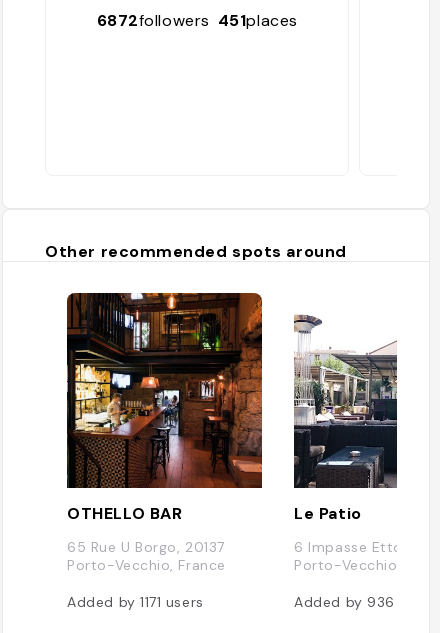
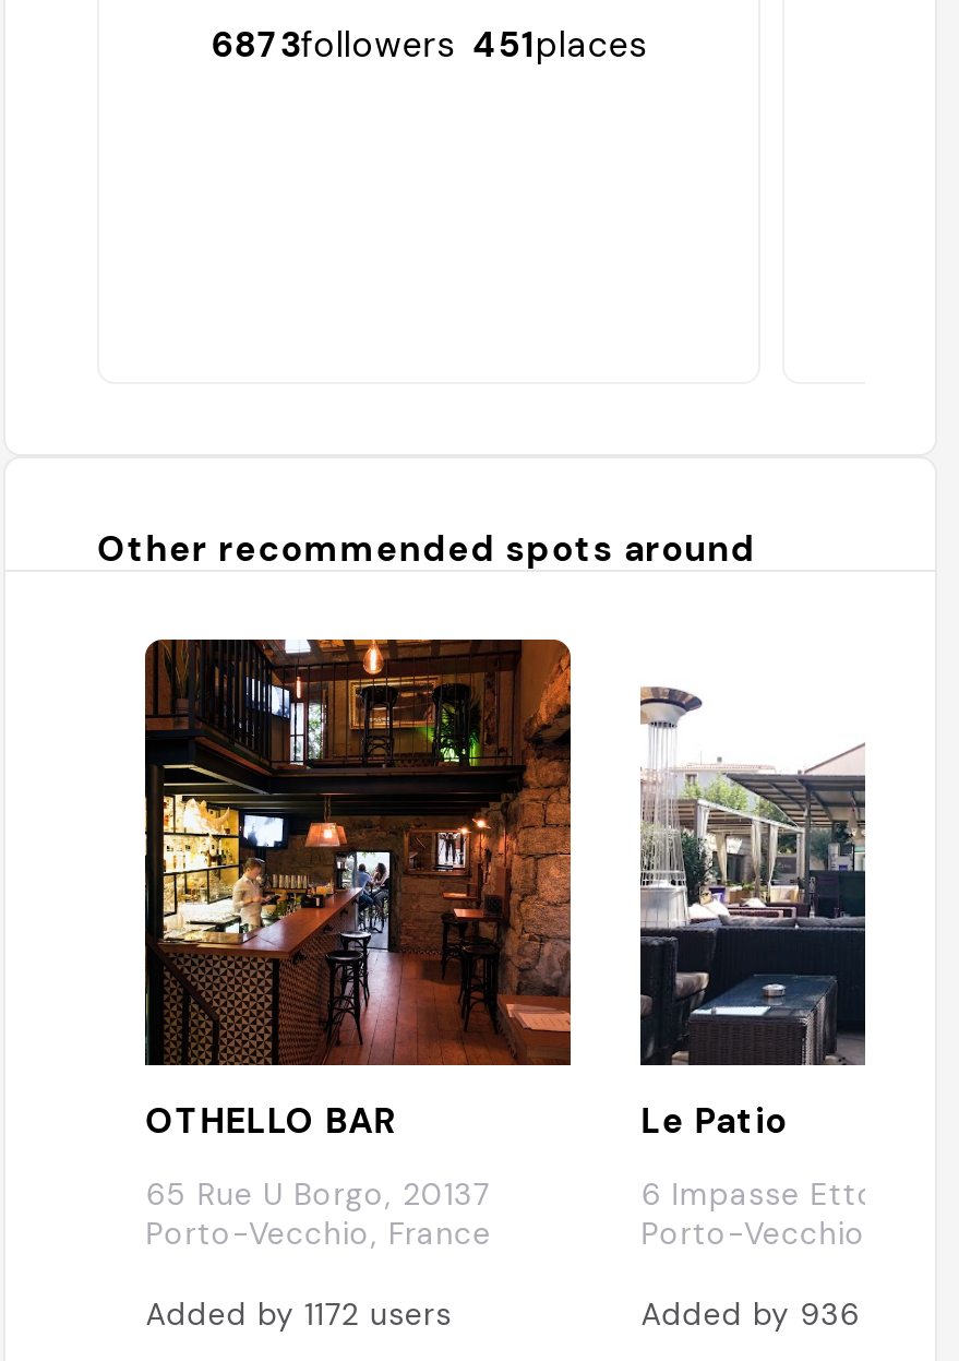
[97,9,298,30] 6872followers 451places -> [211,21,648,67] 6873followers 451places
[67,593,204,611] Added by 1171 users -> [146,1294,452,1334] Added by 1172 users

